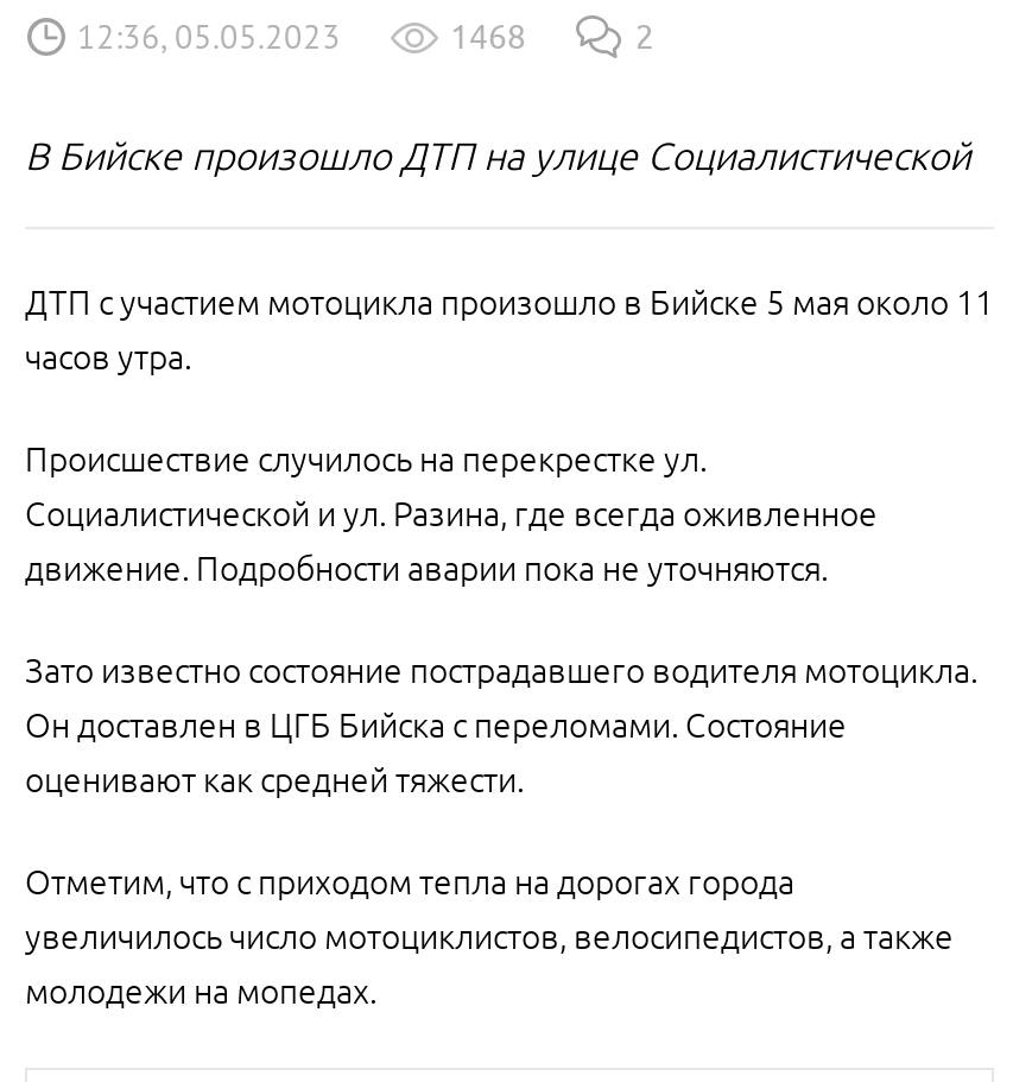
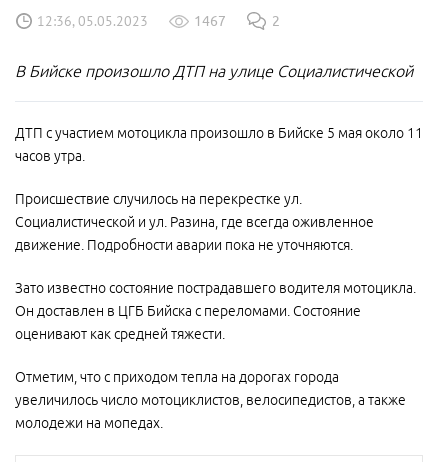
[450,18,526,56] 1468 -> [194,13,226,29] 1467

